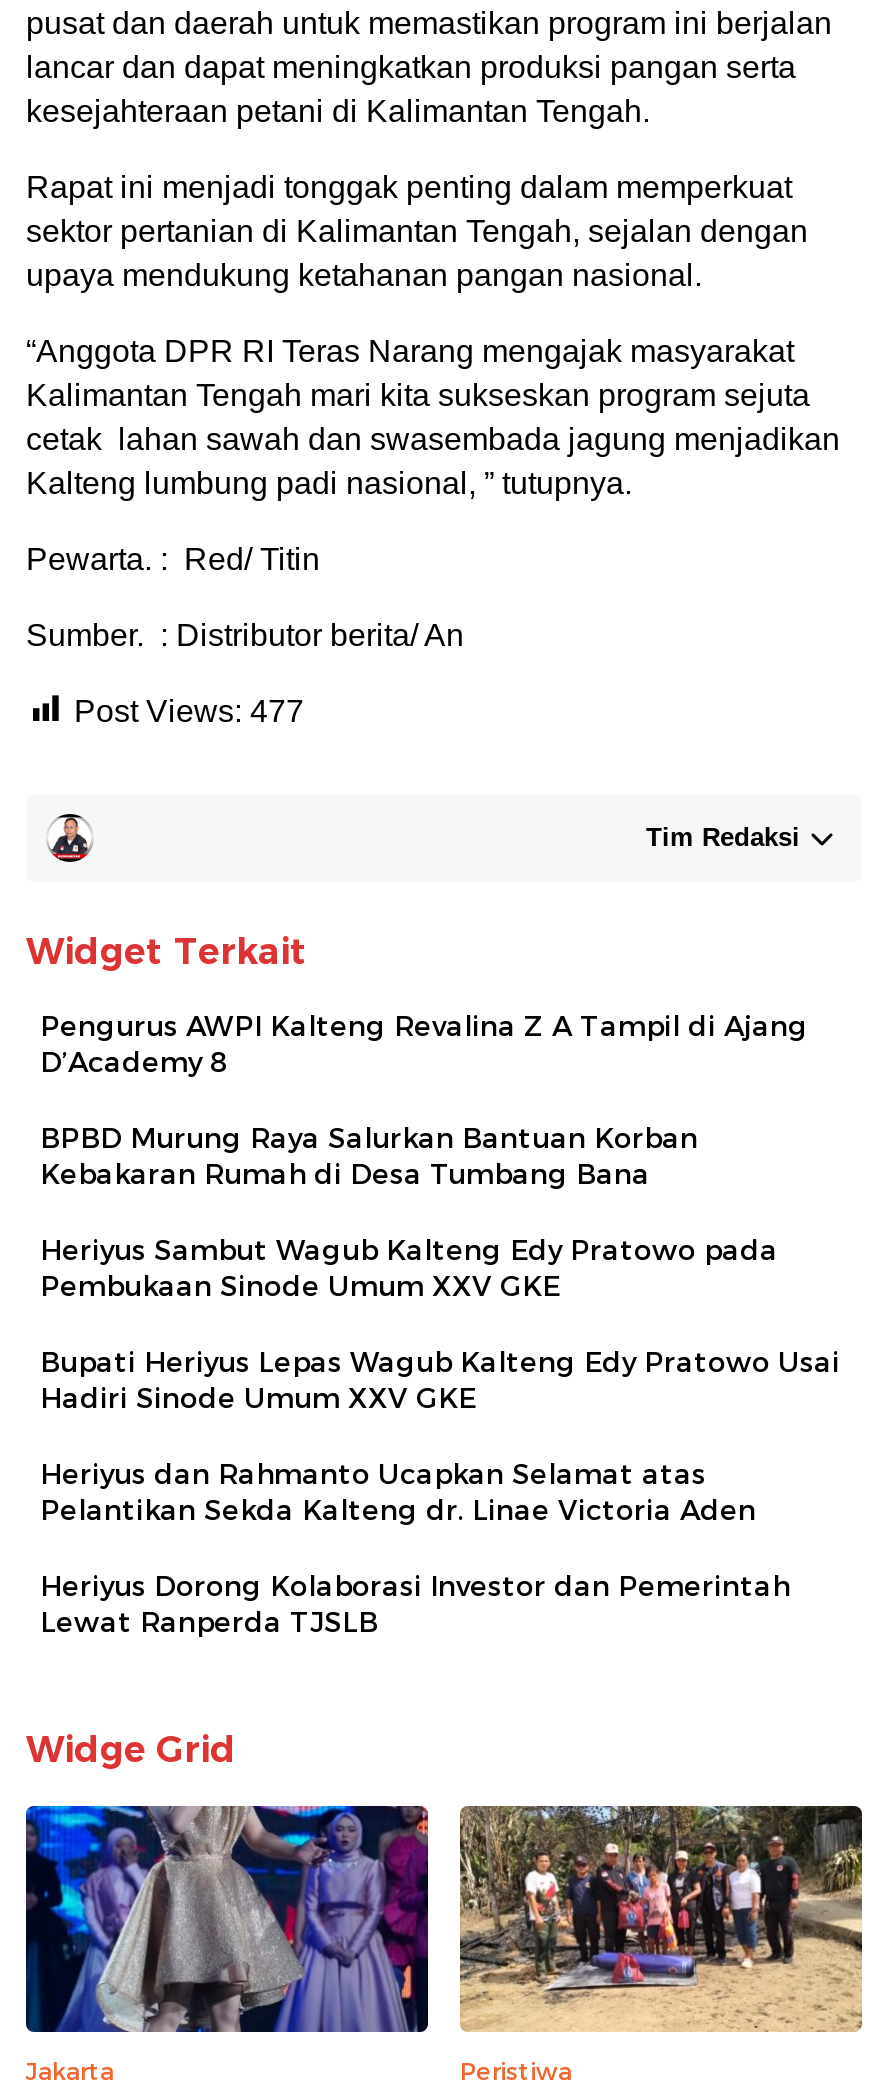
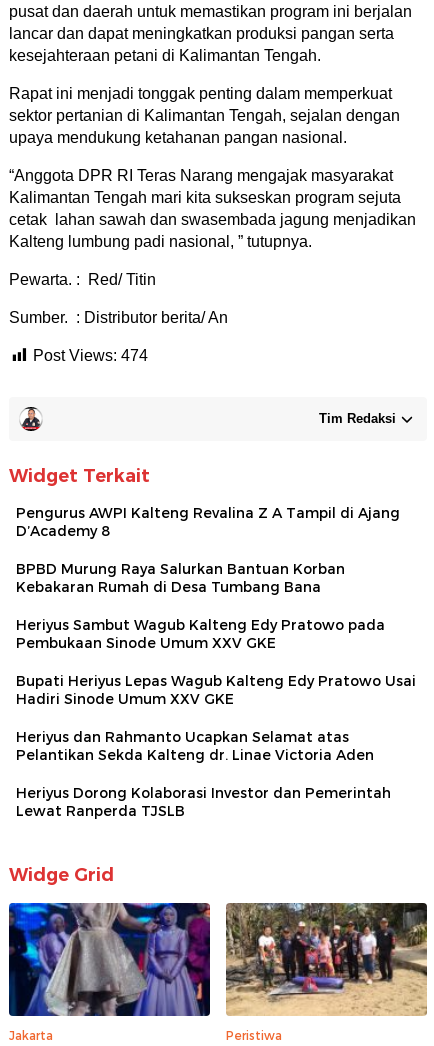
[74,694,304,728] Post Views: 477 -> [33,347,148,364] Post Views: 474

